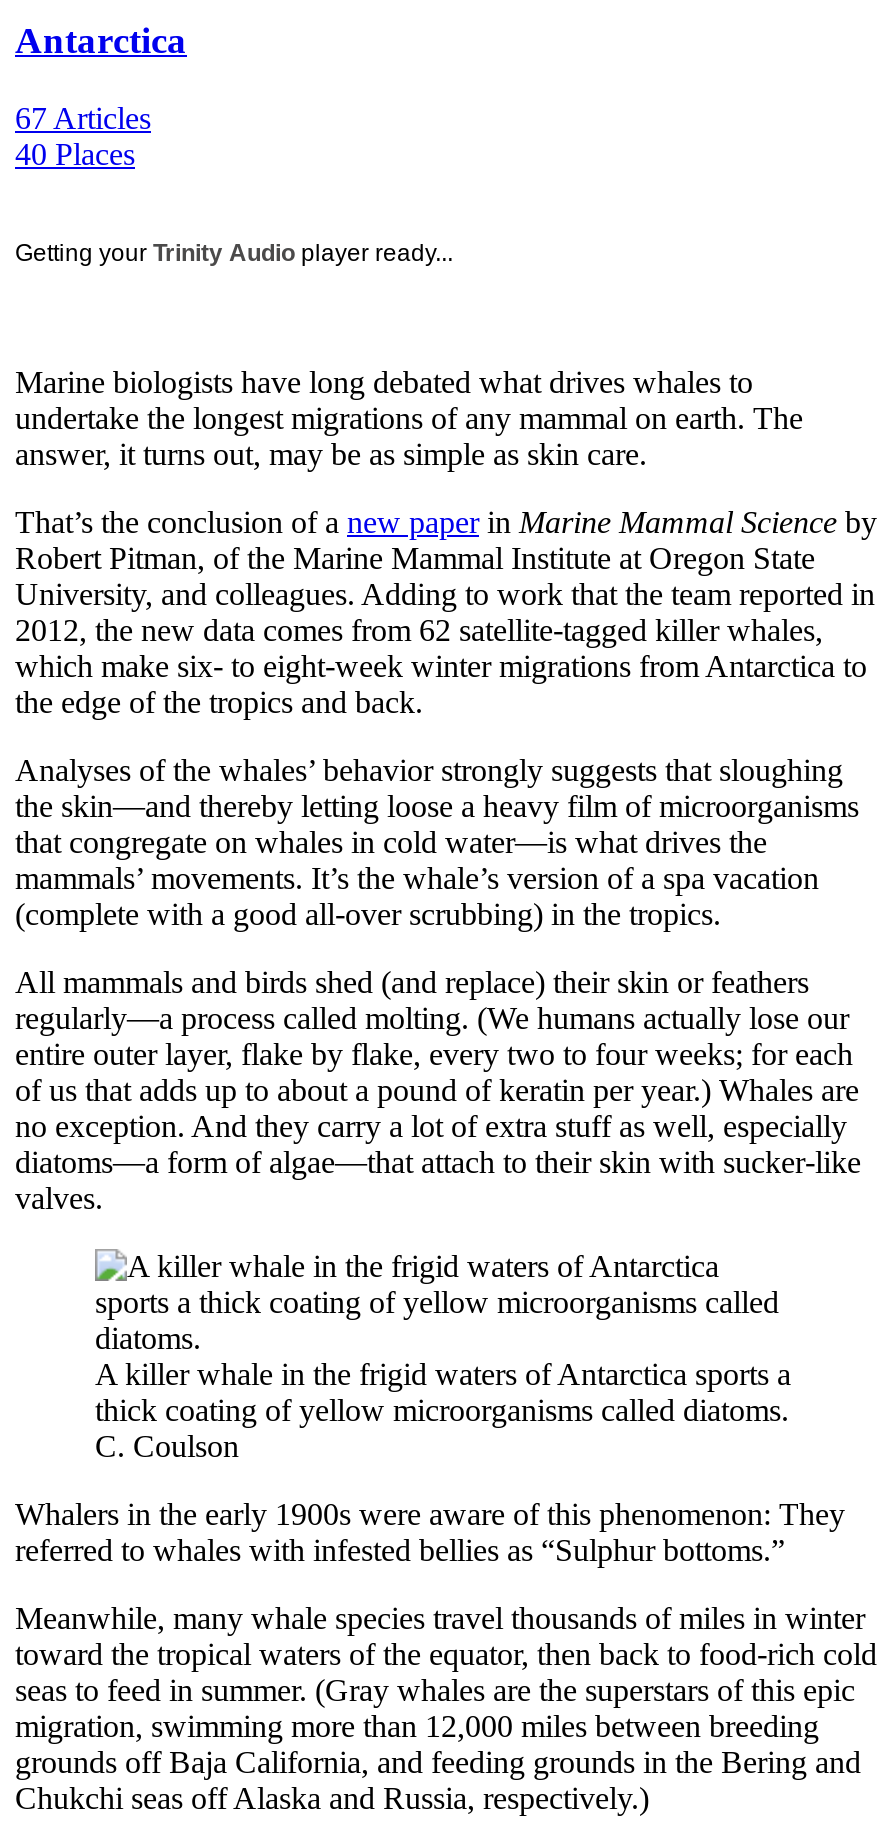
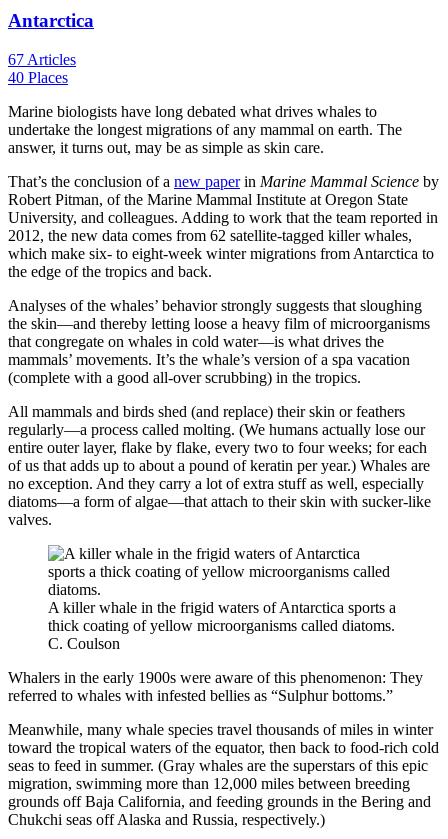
[15,239,453,267] Getting your Trinity Audio player ready... -> none

